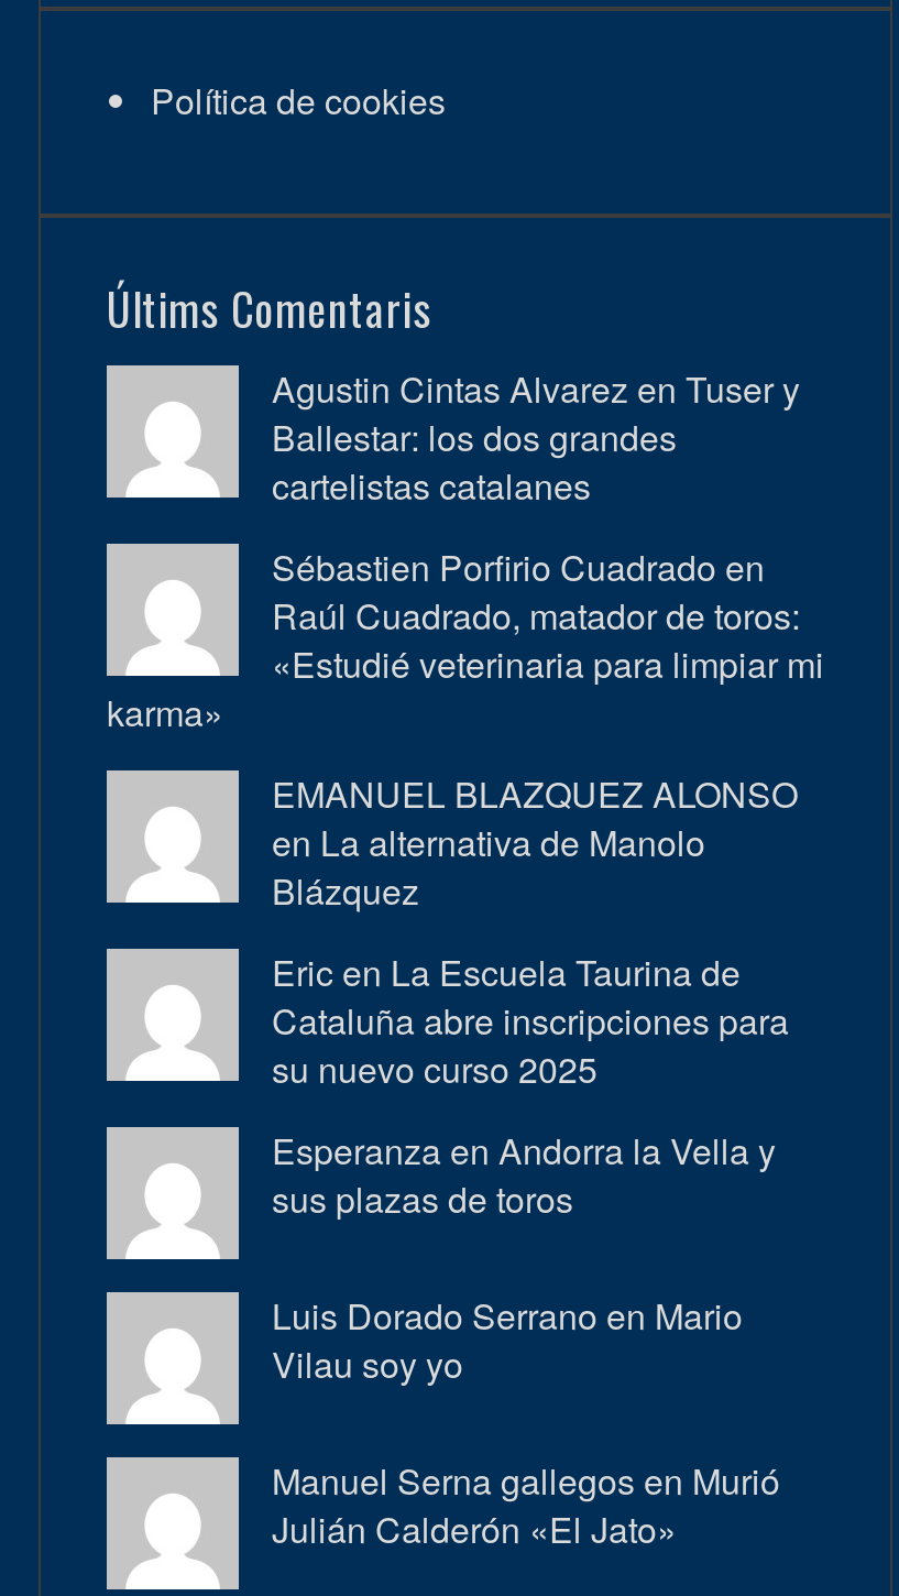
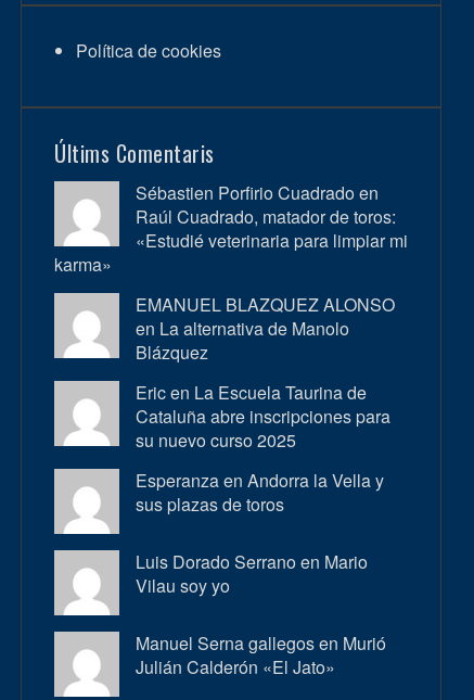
[272,364,800,511] Agustin Cintas Alvarez en Tuser y | Ballestar: los dos grandes | cartelistas catalanes -> none

